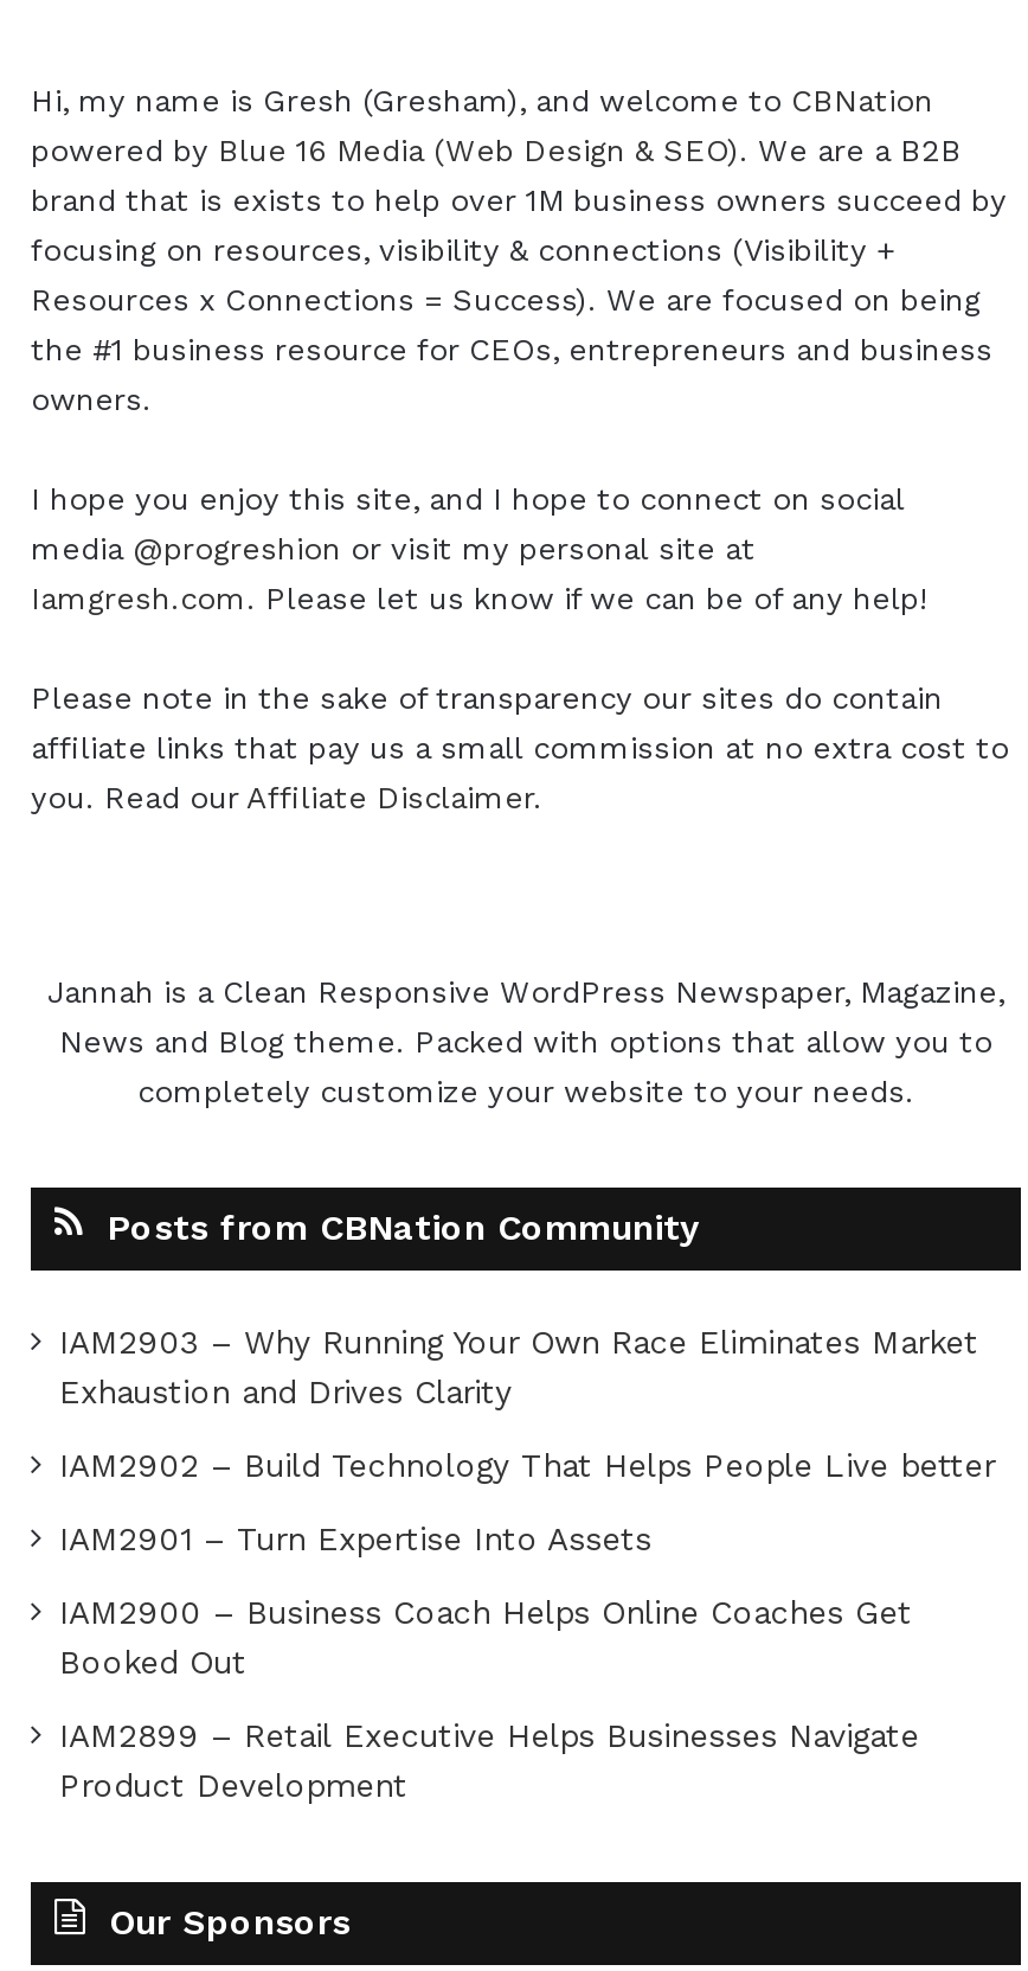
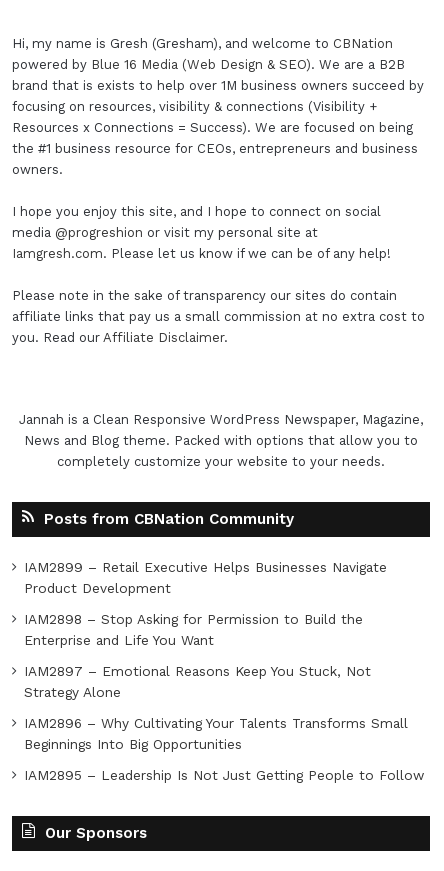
[59,1322,995,1680] IAM2903 – Why Running Your Own Race Eliminates Market | Exhaustion and Drives Clarity | IAM2902 – Build Technology That Helps People Live better | IAM2901 – Turn Expertise Into Assets | IAM2900 – Business Coach Helps Online Coaches Get | Booked Out -> none
moved [59,1715,919,1803] -> [24,559,387,596]: IAM2899 – Retail Executive Helps Businesses Navigate | Product Development
none -> [24,611,424,783] IAM2898 – Stop Asking for Permission to Build the | Enterprise and Life You Want | IAM2897 – Emotional Reasons Keep You Stuck, Not | Strategy Alone | IAM2896 – Why Cultivating Your Talents Transforms Small | Beginnings Into Big Opportunities | IAM2895 – Leadership Is Not Just Getting People to Follow

